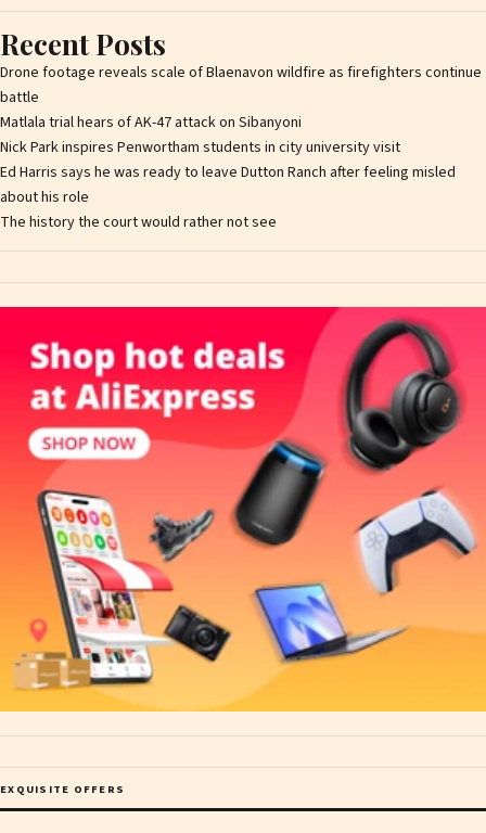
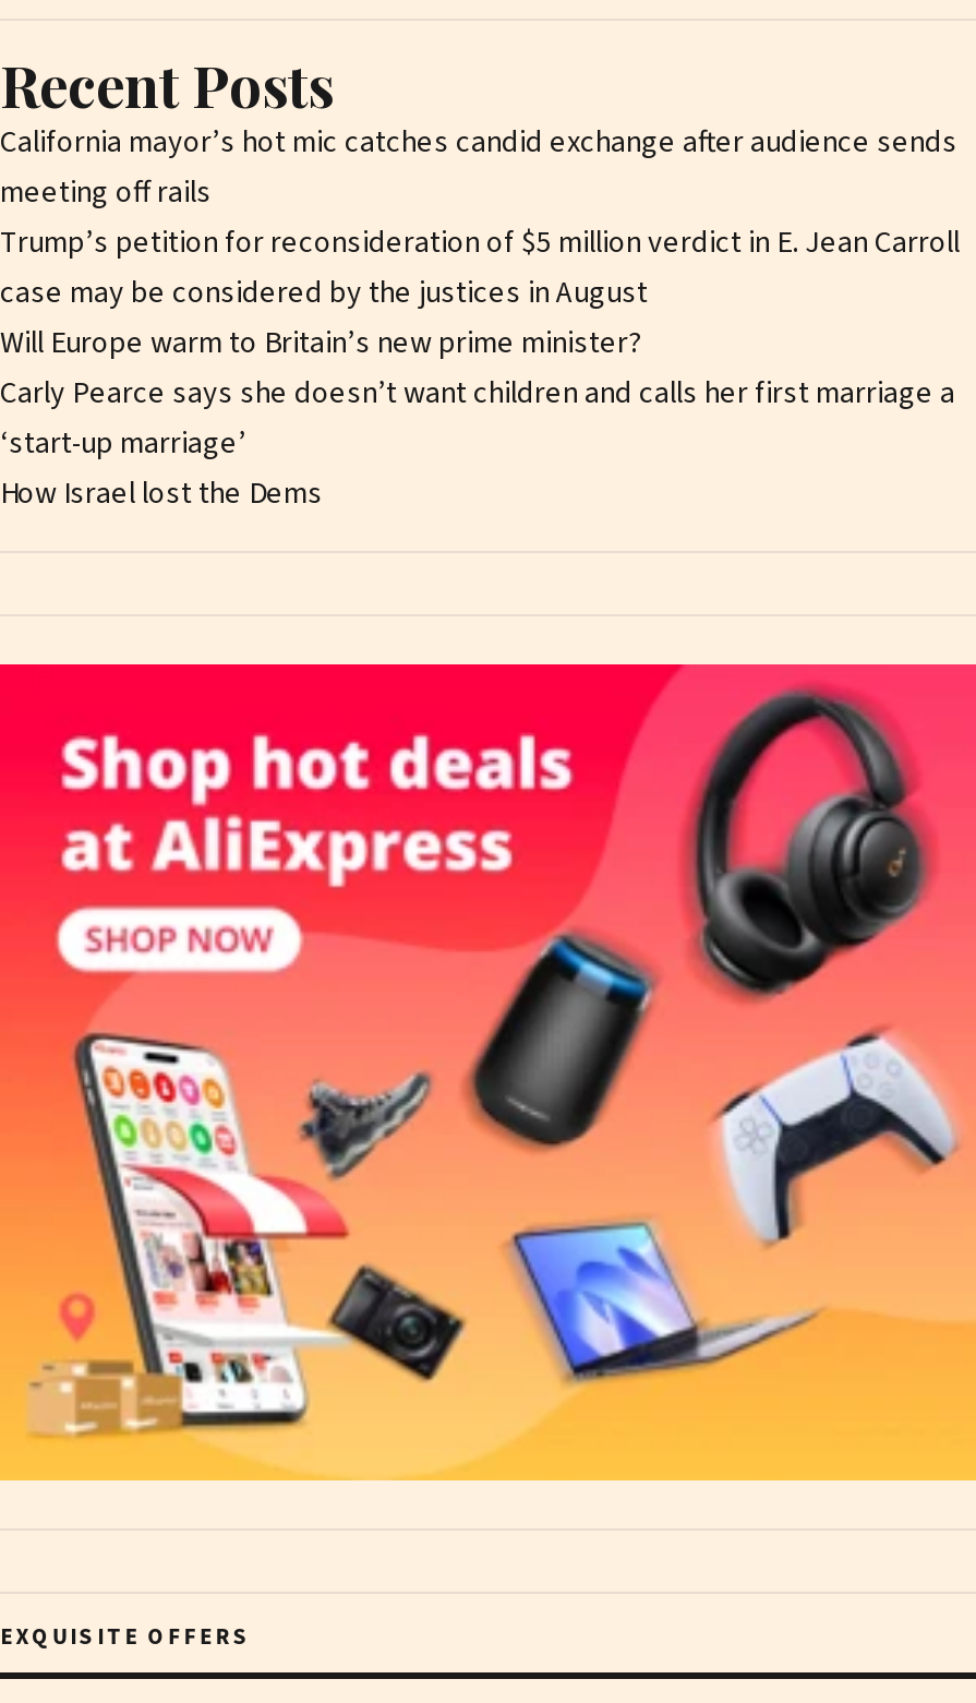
[0,61,482,233] Drone footage reveals scale of Blaenavon wildfire as firefighters continue | battle | Matlala trial hears of AK-47 attack on Sibanyoni | Nick Park inspires Penwortham students in city university visit | Ed Harris says he was ready to leave Dutton Ranch after feeling misled | about his role | The history the court would rather not see -> [0,123,960,518] California mayor’s hot mic catches candid exchange after audience sends | meeting off rails | Trump’s petition for reconsideration of $5 million verdict in E. Jean Carroll | case may be considered by the justices in August | Will Europe warm to Britain’s new prime minister? | Carly Pearce says she doesn’t want children and calls her first marriage a | ‘start-up marriage’ | How Israel lost the Dems

